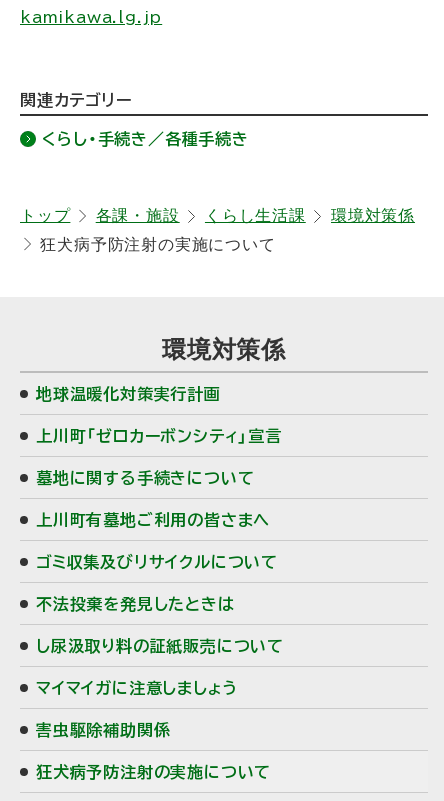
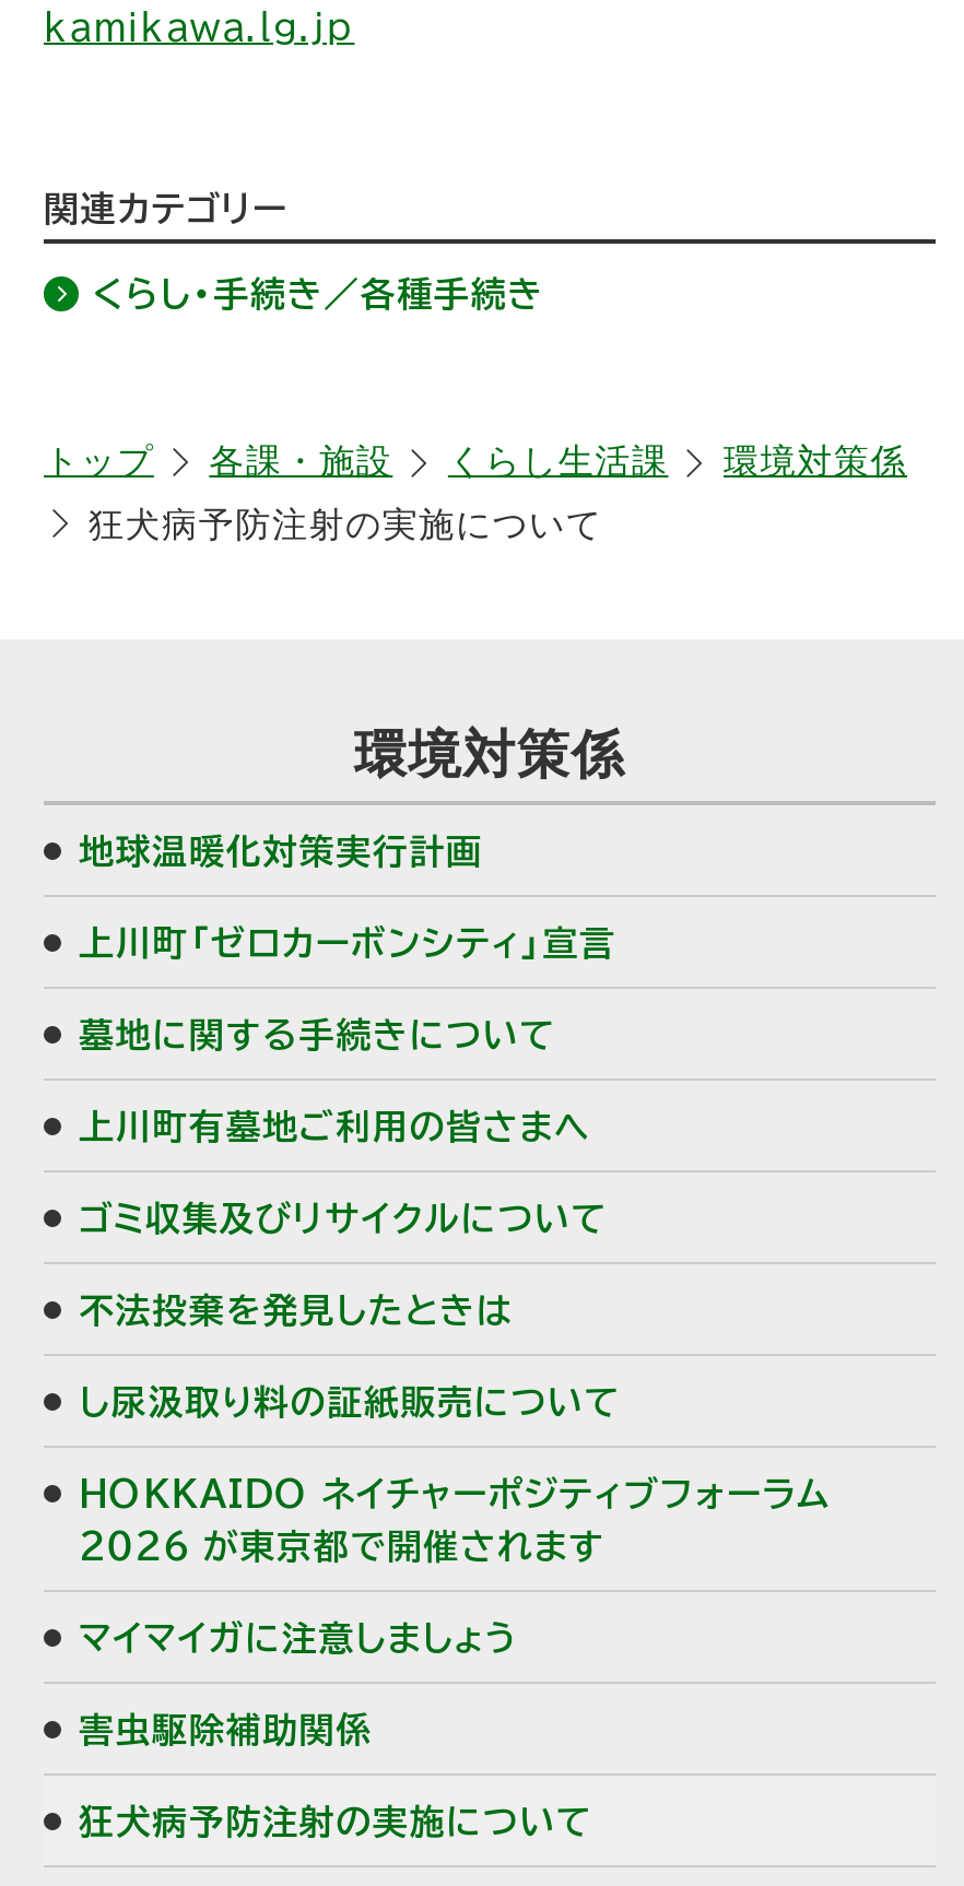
none -> [79,1477,831,1564] HOKKAIDO ネイチャーポジティブフォーラム | 2026 が東京都で開催されます

